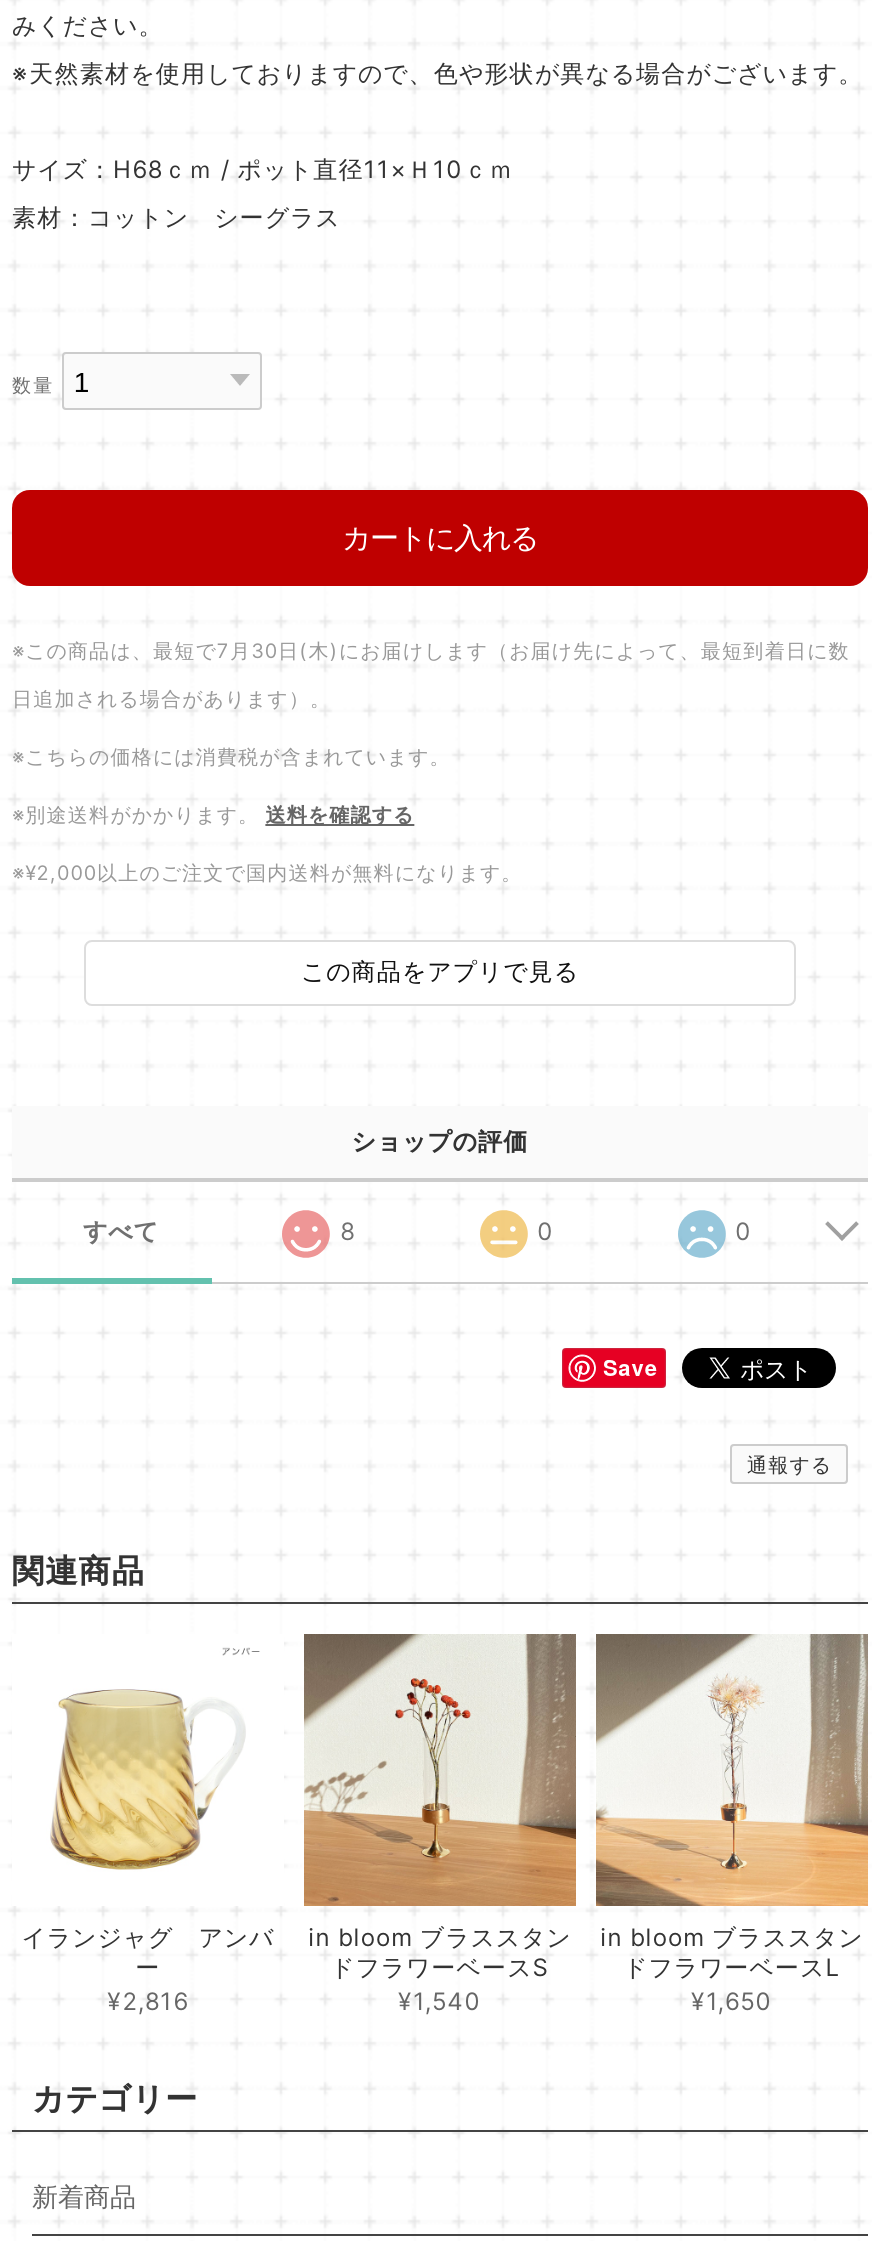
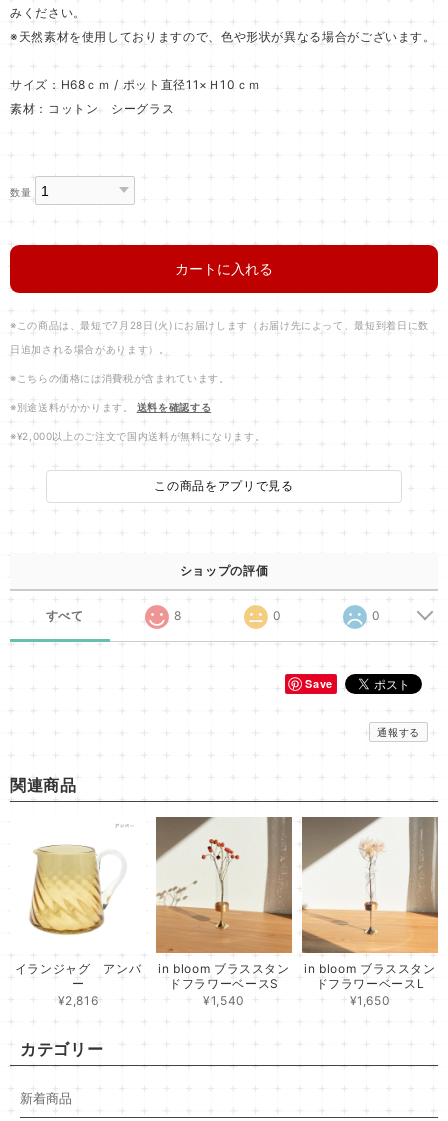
[12,639,850,663] ※この商品は、最短で7月30日(木)にお届けします（お届け先によって、最短到着日に数 -> [10,319,429,331] ※この商品は、最短で7月28日(火)にお届けします（お届け先によって、最短到着日に数

